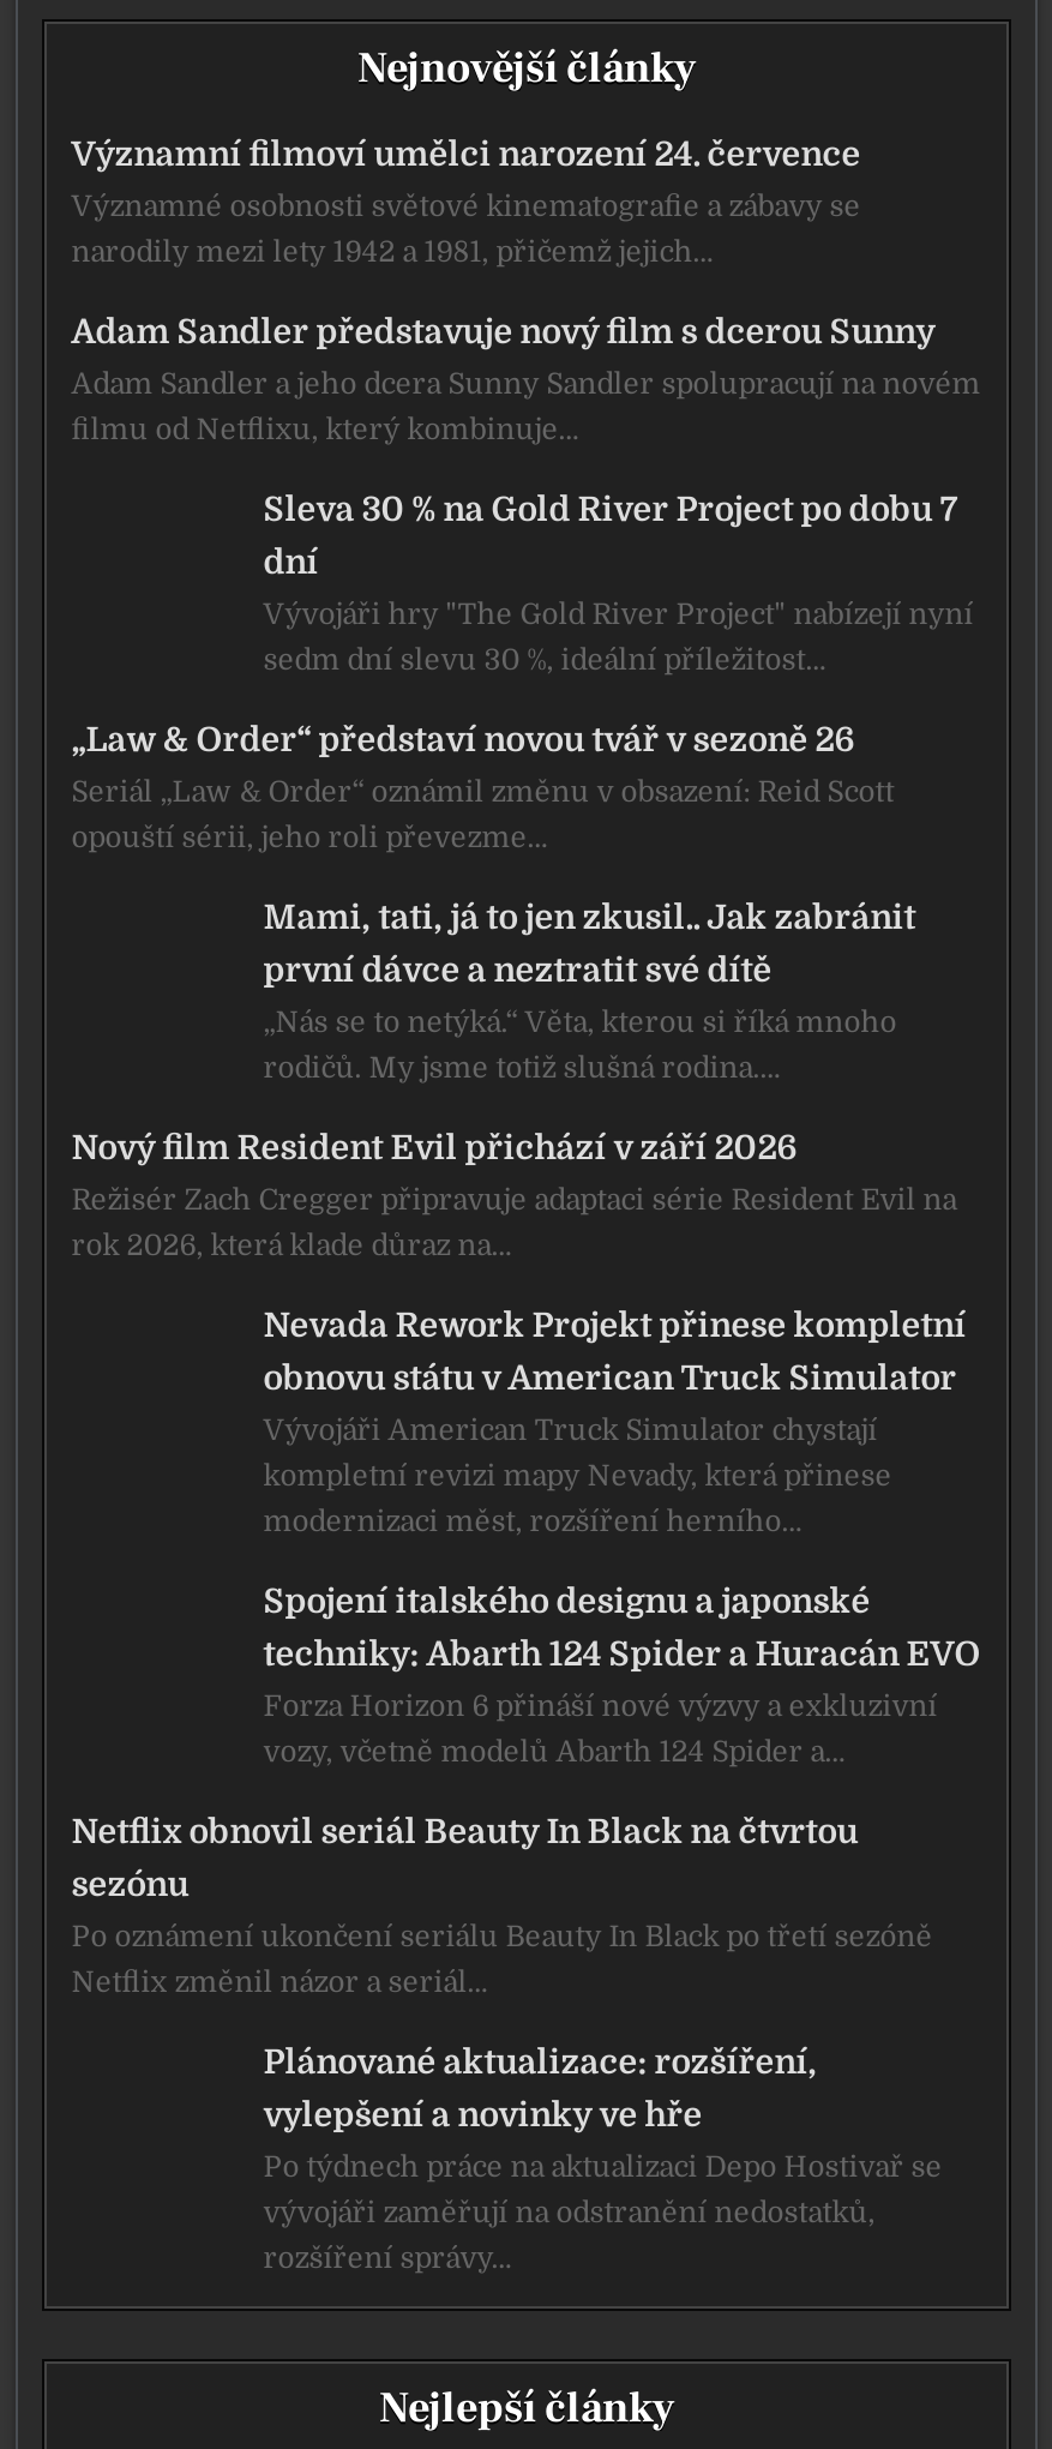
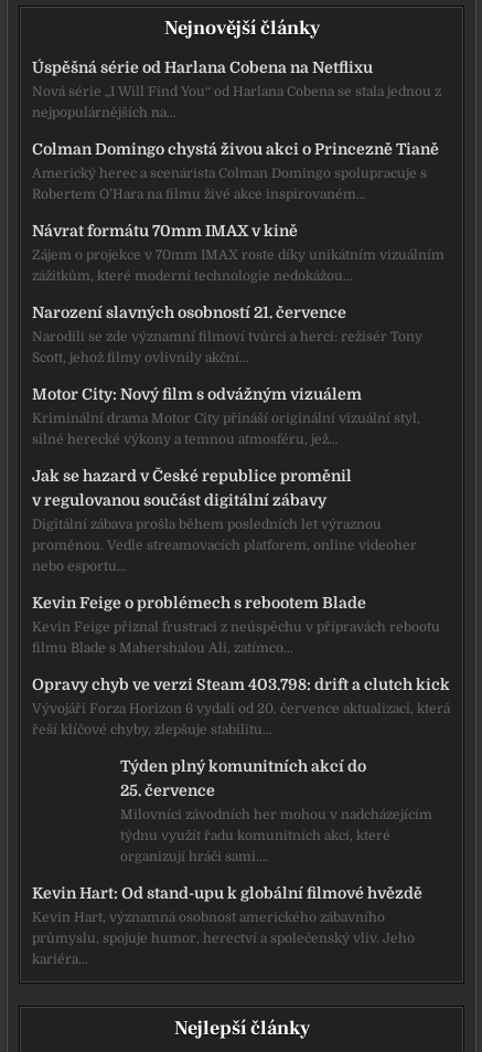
[71,134,861,269] Významní filmoví umělci narození 24. července | Významné osobnosti světové kinematografie a zábavy se | narodily mezi lety 1942 a 1981, přičemž jejich… -> [32,59,441,120] Úspěšná série od Harlana Cobena na Netflixu | Nová série „I Will Find You“ od Harlana Cobena se stala jednou z | nejpopulárnějších na…
[71,312,981,446] Adam Sandler představuje nový film s dcerou Sunny | Adam Sandler a jeho dcera Sunny Sandler spolupracují na novém | filmu od Netflixu, který kombinuje… -> [32,140,439,202] Colman Domingo chystá živou akci o Princezně Tianě | Americký herec a scenárista Colman Domingo spolupracuje s | Robertem O’Hara na filmu živé akce inspirovaném…
[263,490,973,677] Sleva 30 % na Gold River Project po dobu 7 | dní | Vývojáři hry "The Gold River Project" nabízejí nyní | sedm dní slevu 30 %, ideální příležitost… -> [32,222,445,284] Návrat formátu 70mm IMAX v kině | Zájem o projekce v 70mm IMAX roste díky unikátním vizuálním | zážitkům, které moderní technologie nedokážou…
[71,720,894,854] „Law & Order“ představí novou tvář v sezoně 26 | Seriál „Law & Order“ oznámil změnu v obsazení: Reid Scott | opouští sérii, jeho roli převezme… -> [32,304,423,365] Narození slavných osobností 21. července | Narodili se zde významní filmoví tvůrci a herci: režisér Tony | Scott, jehož filmy ovlivnily akční…
[263,898,916,1085] Mami, tati, já to jen zkusil.. Jak zabránit | první dávce a neztratit své dítě | „Nás se to netýká.“ Věta, kterou si říká mnoho | rodičů. My jsme totiž slušná rodina.… -> [32,385,420,447] Motor City: Nový film s odvážným vizuálem | Kriminální drama Motor City přináší originální vizuální styl, | silné herecké výkony a temnou atmosféru, jež…
[71,1128,957,1262] Nový film Resident Evil přichází v září 2026 | Režisér Zach Cregger připravuje adaptaci série Resident Evil na | rok 2026, která klade důraz na… -> [32,467,417,574] Jak se hazard v České republice proměnil | v regulovanou součást digitální zábavy | Digitální zábava prošla během posledních let výraznou | proměnou. Vedle streamovacích platforem, online videoher | nebo esportu…
[263,1305,966,1538] Nevada Rework Projekt přinese kompletní | obnovu státu v American Truck Simulator | Vývojáři American Truck Simulator chystají | kompletní revizi mapy Nevady, která přinese | modernizaci měst, rozšíření herního… -> [32,594,440,656] Kevin Feige o problémech s rebootem Blade | Kevin Feige přiznal frustraci z neúspěchu v přípravách rebootu | filmu Blade s Mahershalou Ali, zatímco…
[263,1581,981,1769] Spojení italského designu a japonské | techniky: Abarth 124 Spider a Huracán EVO | Forza Horizon 6 přináší nové výzvy a exkluzivní | vozy, včetně modelů Abarth 124 Spider a… -> [32,676,450,737] Opravy chyb ve verzi Steam 403.798: drift a clutch kick | Vývojáři Forza Horizon 6 vydali od 20. července aktualizaci, která | řeší klíčové chyby, zlepšuje stabilitu…
[71,1812,933,1999] Netflix obnovil seriál Beauty In Black na čtvrtou | sezónu | Po oznámení ukončení seriálu Beauty In Black po třetí sezóně | Netflix změnil názor a seriál… -> [120,757,433,864] Týden plný komunitních akcí do | 25. července | Milovníci závodních her mohou v nadcházejícím | týdnu využít řadu komunitních akcí, které | organizují hráči sami.…
[263,2042,942,2275] Plánované aktualizace: rozšíření, | vylepšení a novinky ve hře | Po týdnech práce na aktualizaci Depo Hostivař se | vývojáři zaměřují na odstranění nedostatků, | rozšíření správy… -> [32,884,423,967] Kevin Hart: Od stand-upu k globální filmové hvězdě | Kevin Hart, významná osobnost amerického zábavního | průmyslu, spojuje humor, herectví a společenský vliv. Jeho | kariéra…

